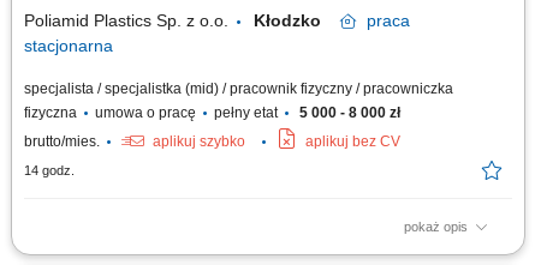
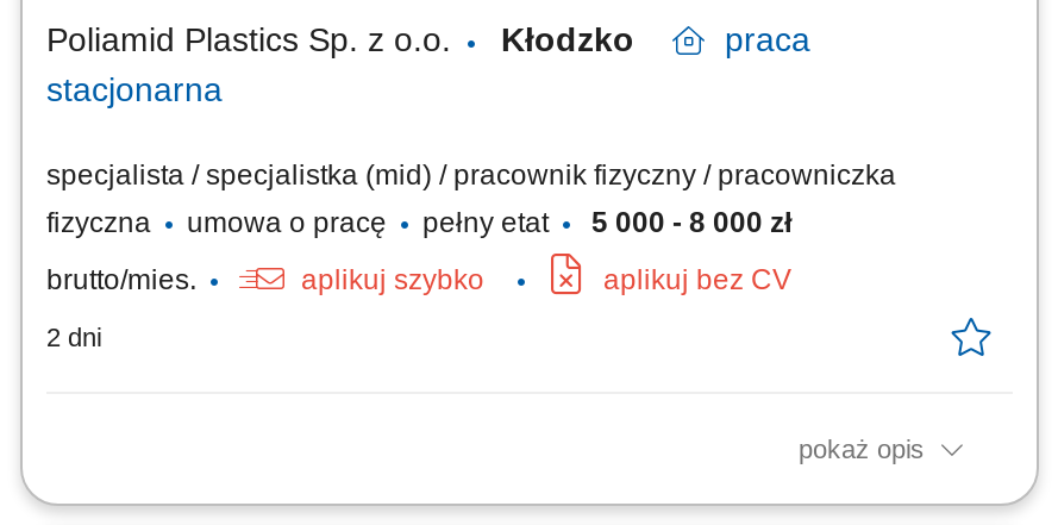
[24,163,75,177] 14 godz. -> [46,323,101,351] 2 dni

